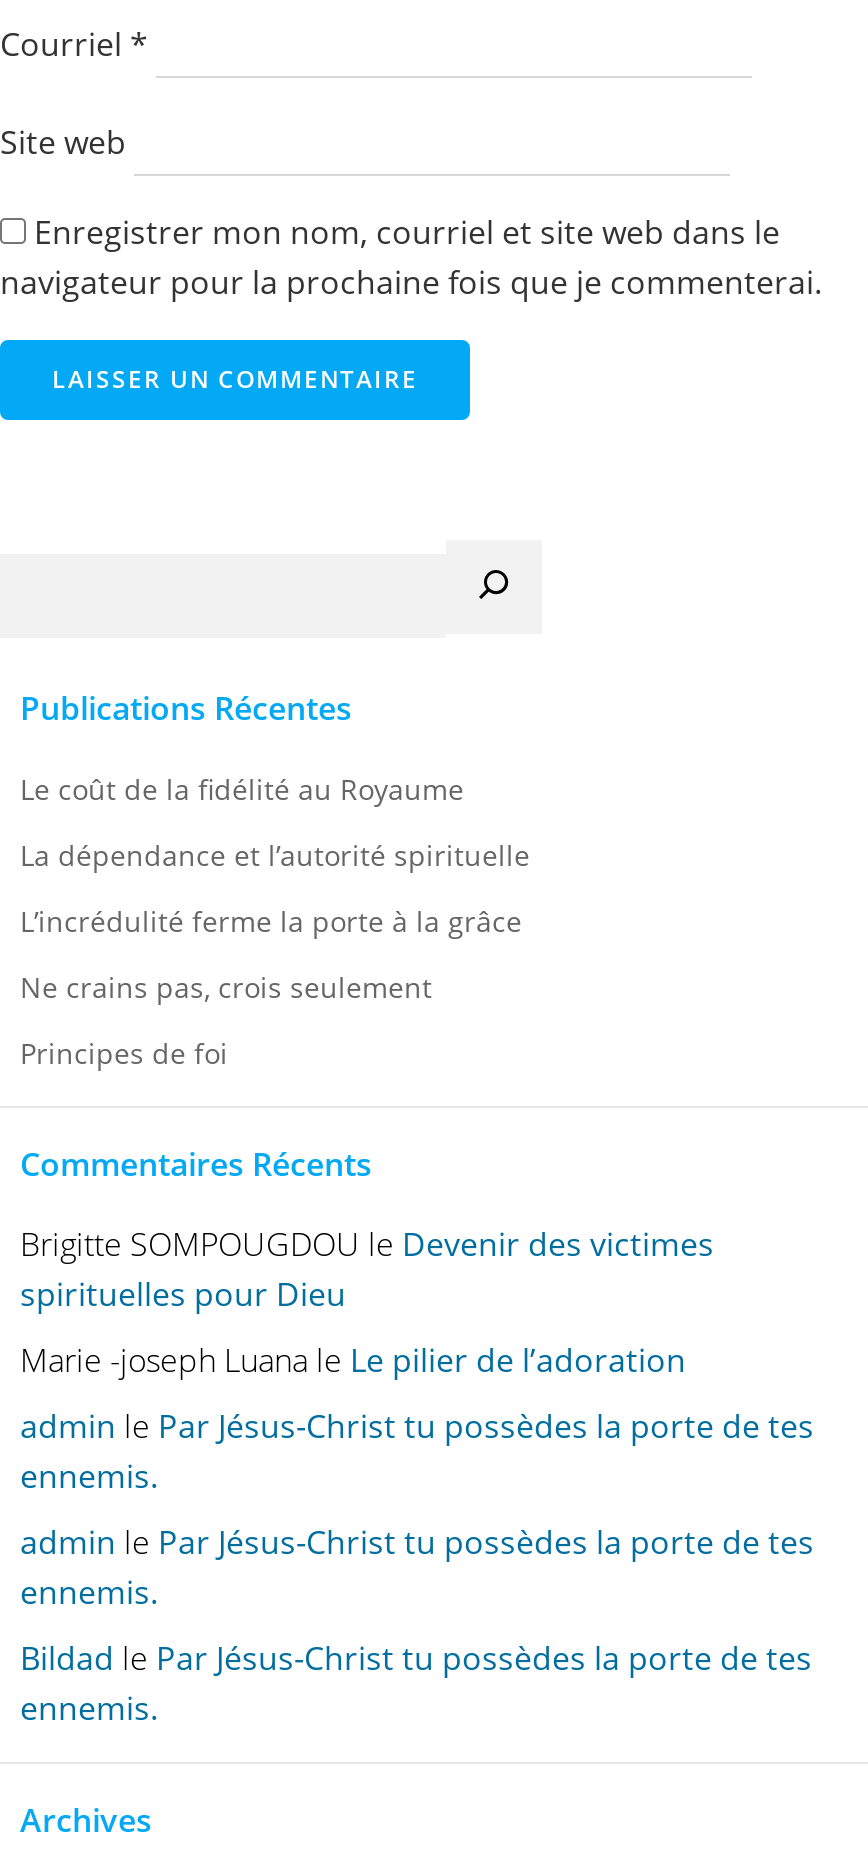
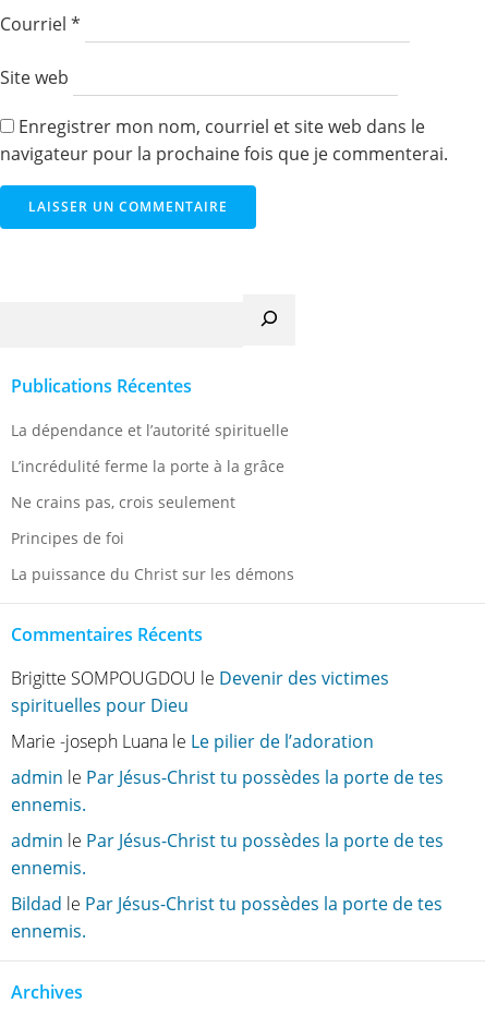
[20,770,464,808] Le coût de la fidélité au Royaume -> none
moved [20,836,530,1072] -> [11,420,289,548]: La dépendance et l’autorité spirituelle | L’incrédulité ferme la porte à la grâce | Ne crains pas, crois seulement | Principes de foi
none -> [11,564,299,584] La puissance du Christ sur les démons

